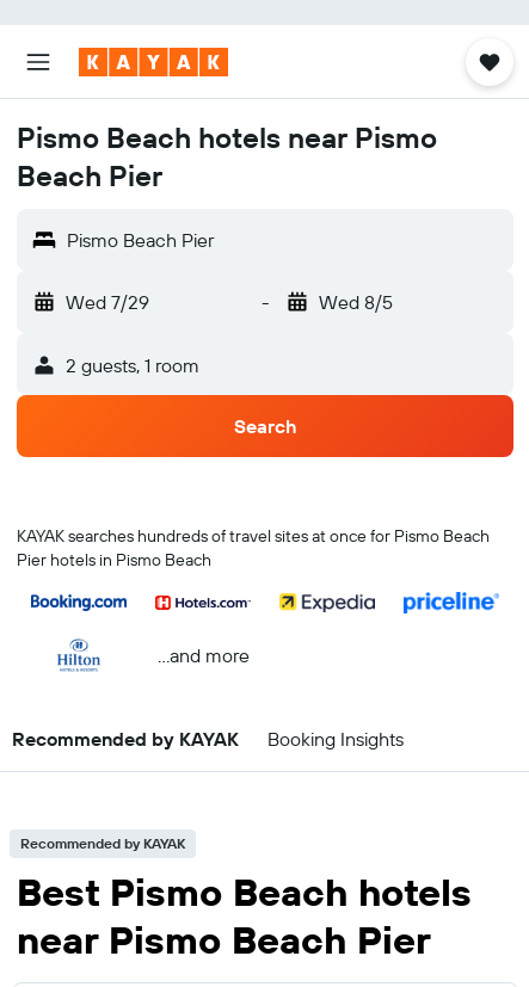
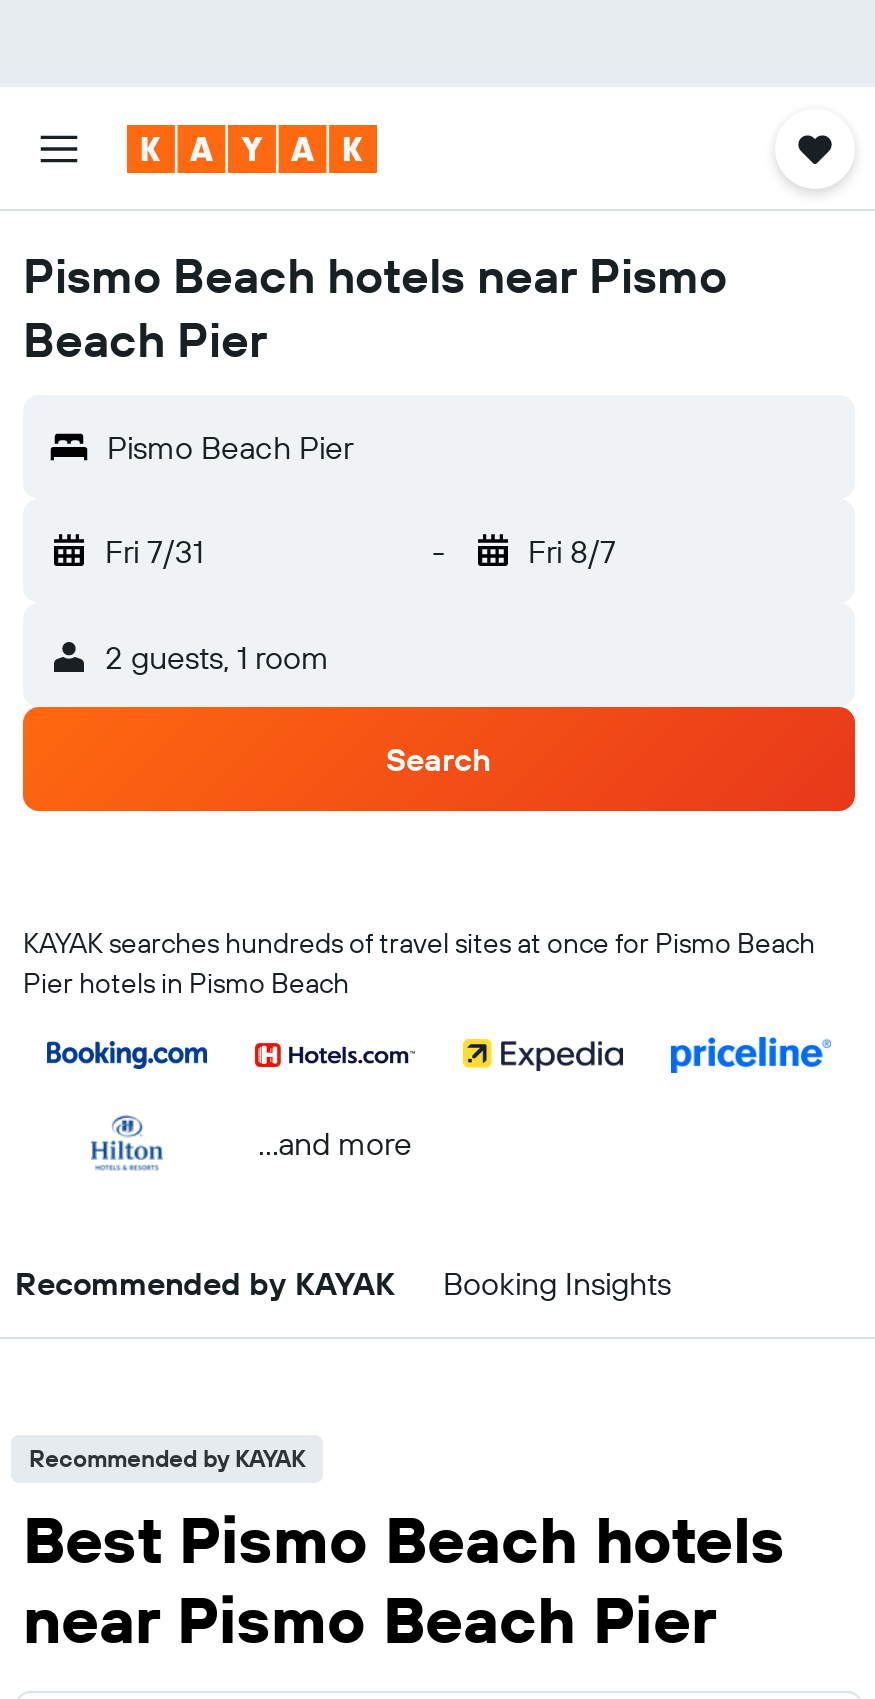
[66,290,149,314] Wed 7/29 -> [105,531,203,571] Fri 7/31
[318,290,392,314] Wed 8/5 -> [528,531,616,571] Fri 8/7

